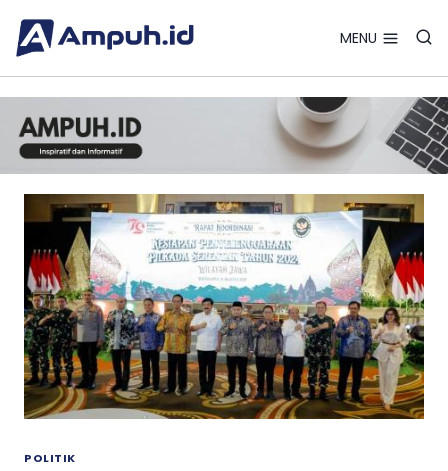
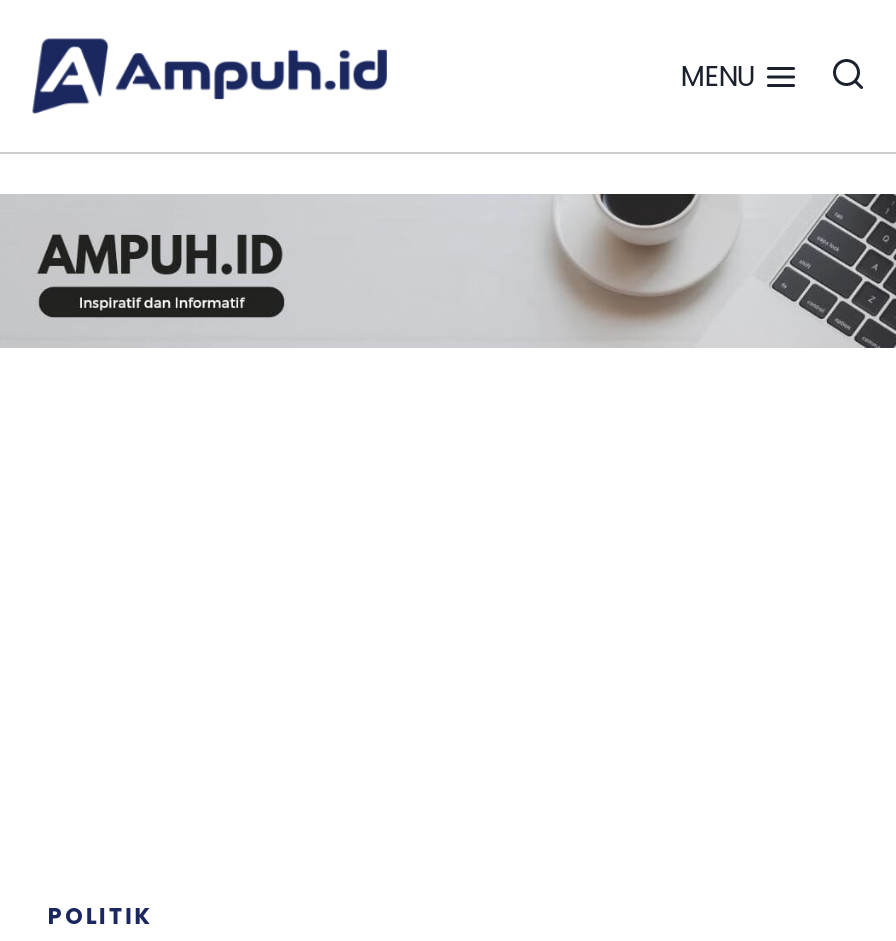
[23,193,425,420] [image] -> none

